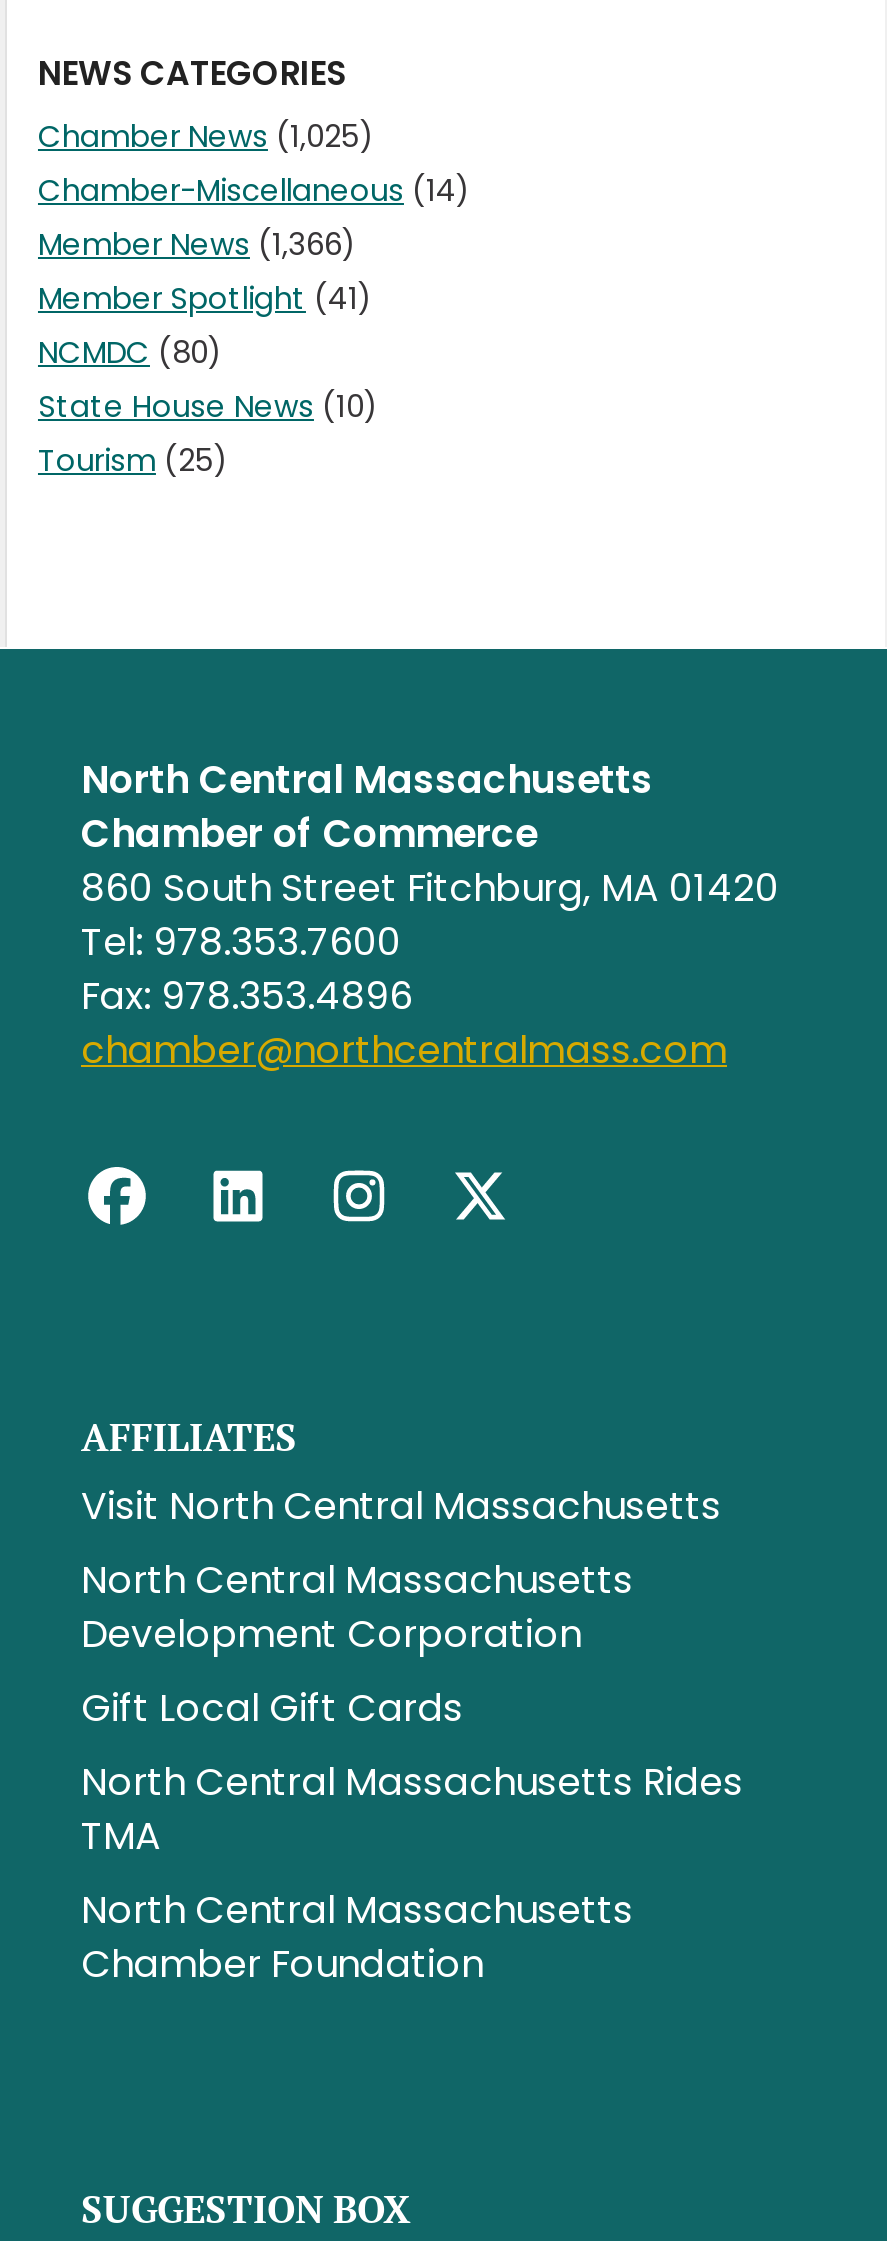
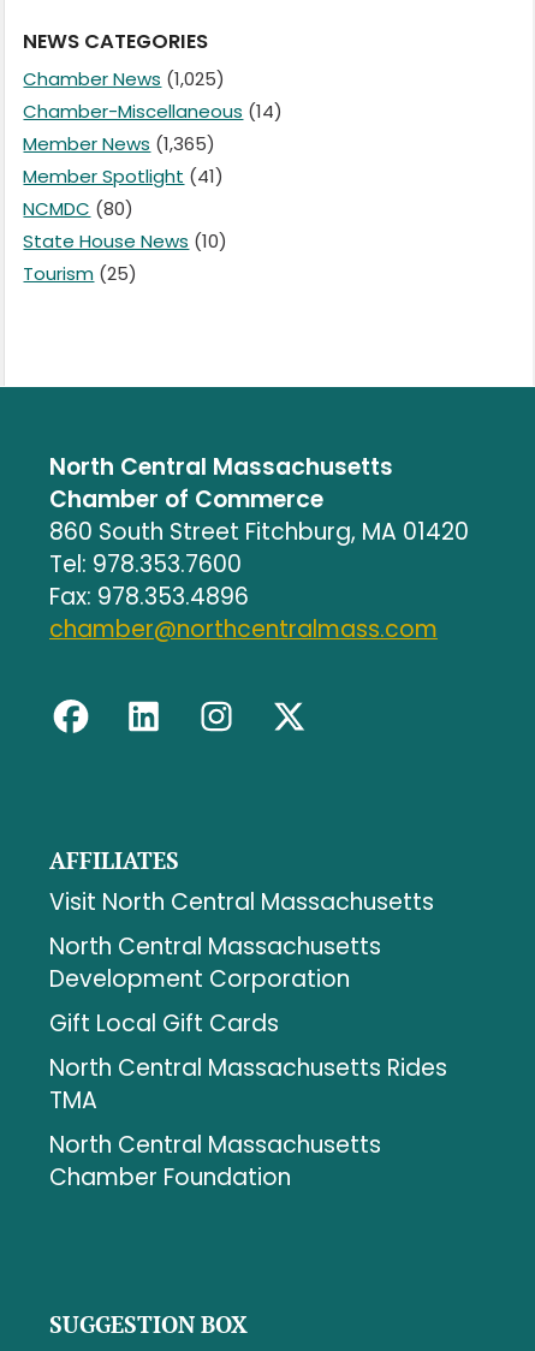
[38,223,356,265] Member News (1,366) -> [23,131,216,157] Member News (1,365)

